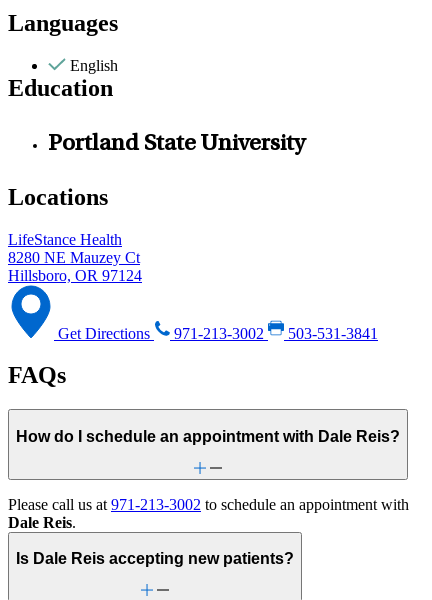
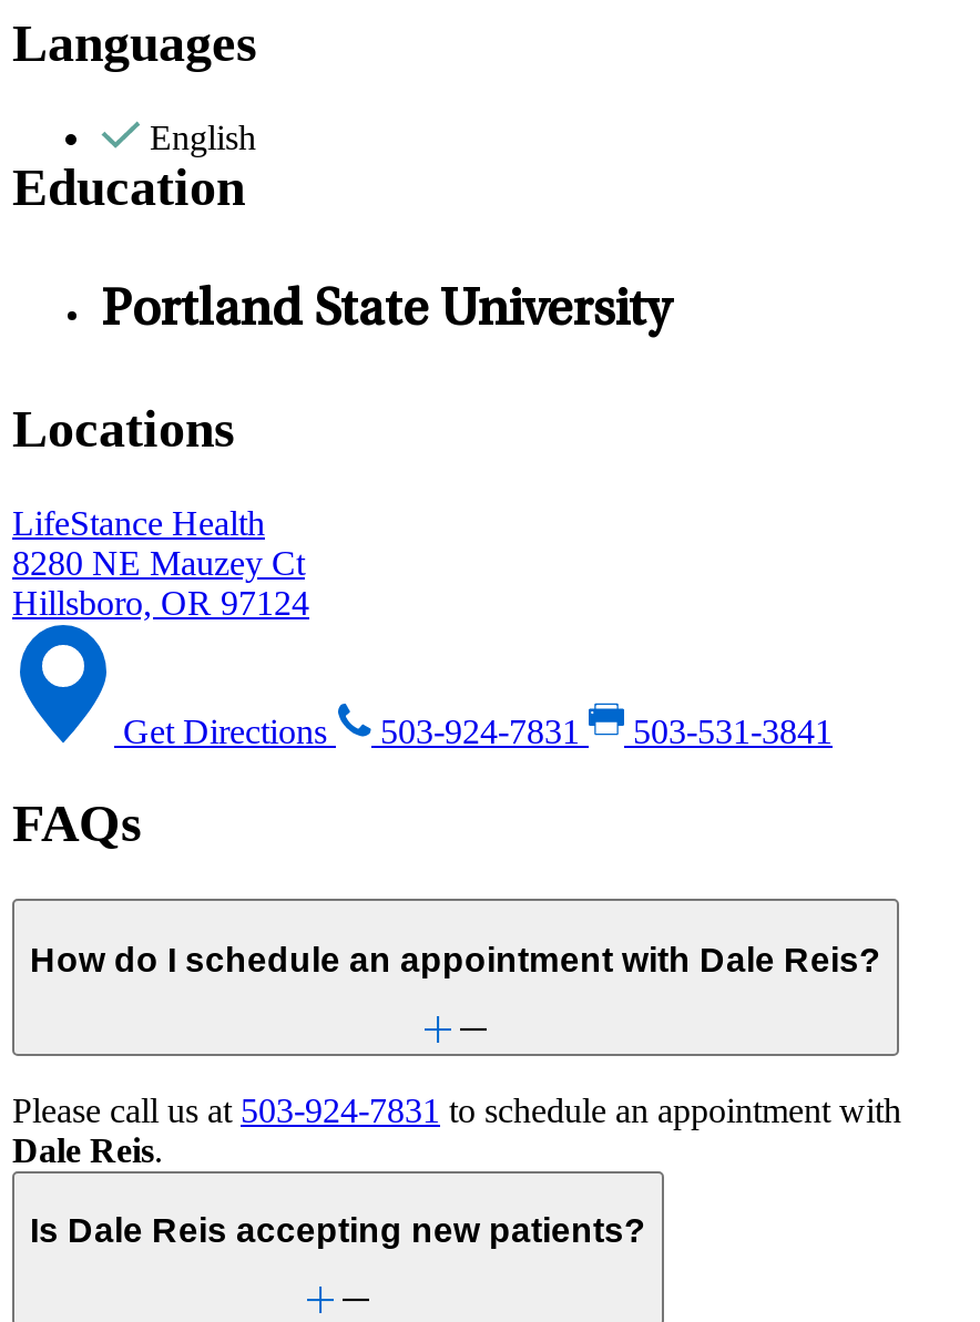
[54,325,378,342] Get Directions 971-213-3002 503-531-3841 -> [114,712,833,749] Get Directions 503-924-7831 503-531-3841
[8,496,409,513] Please call us at 971-213-3002 to schedule an appointment with -> [12,1091,901,1128] Please call us at 503-924-7831 to schedule an appointment with

